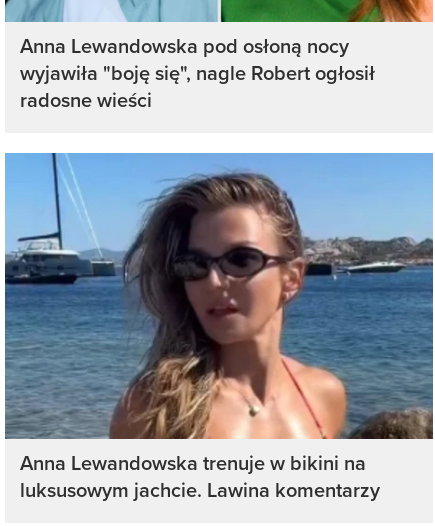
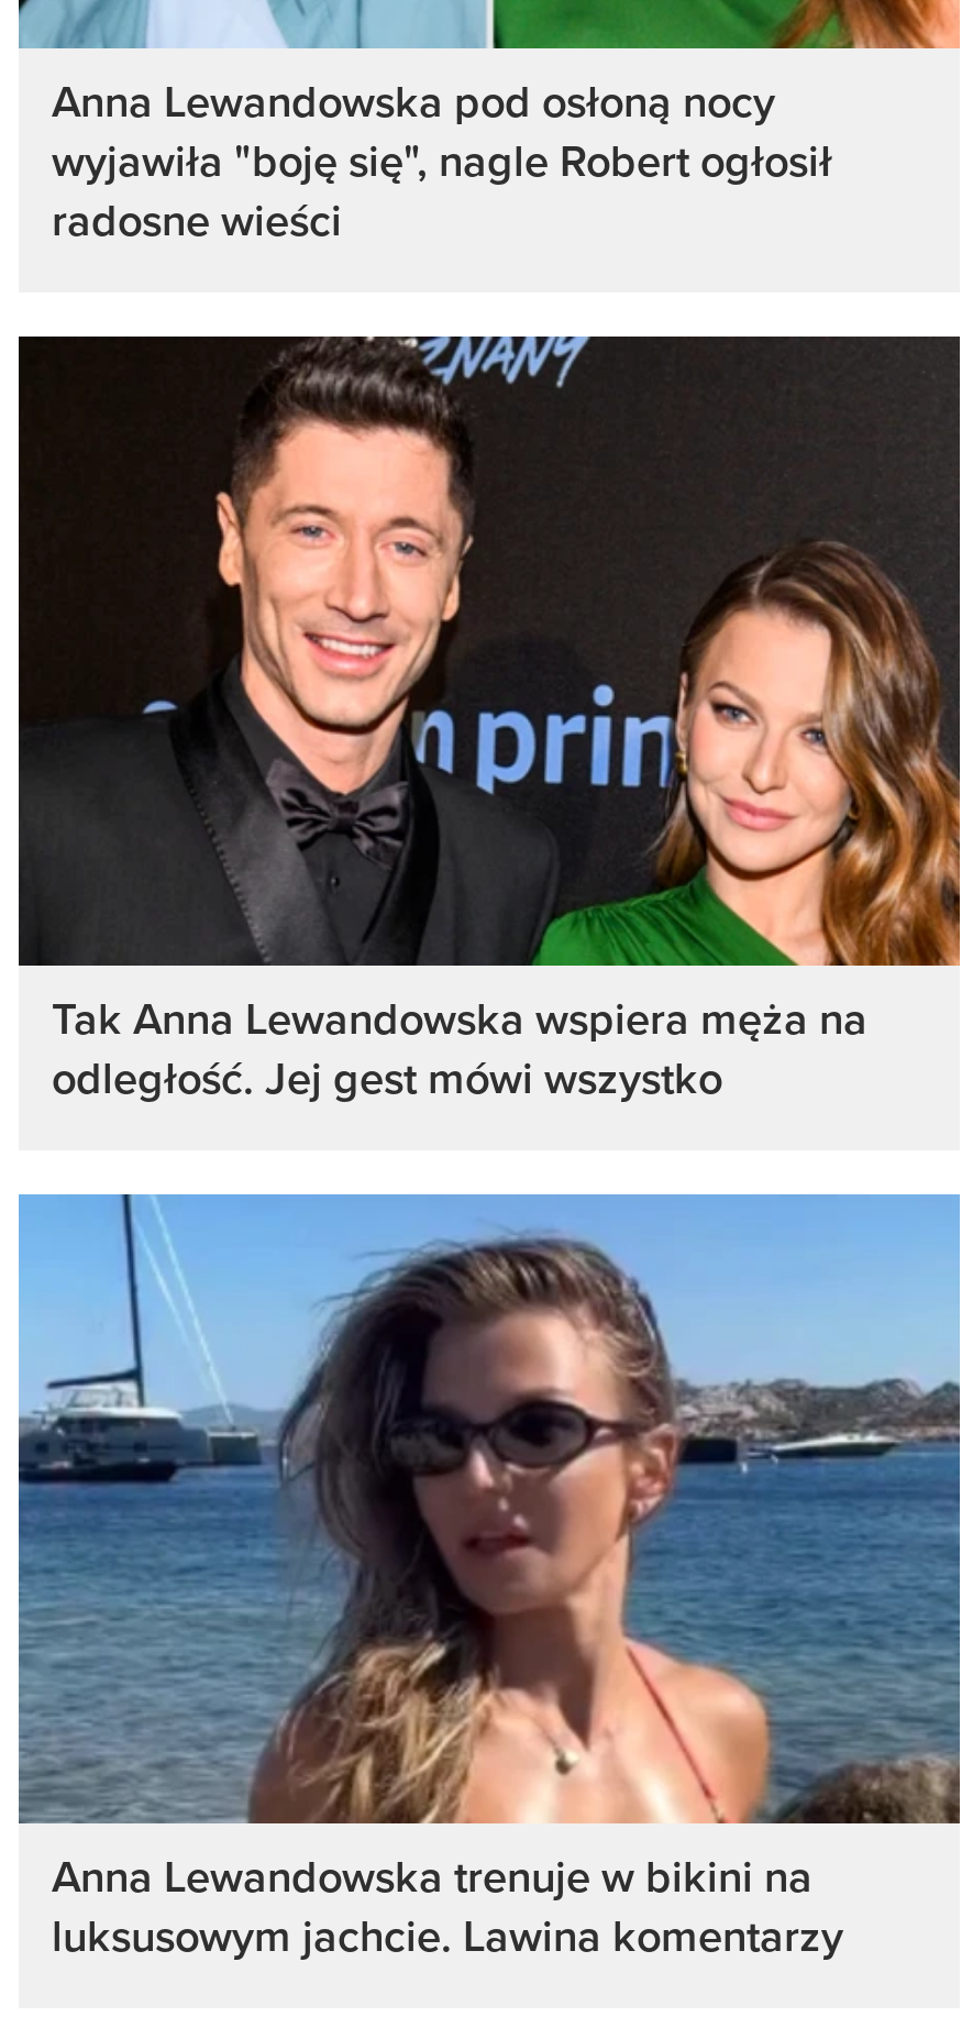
none -> [16,334,962,1108] [image] | Tak Anna Lewandowska wspiera męża na | odległość. Jej gest mówi wszystko

